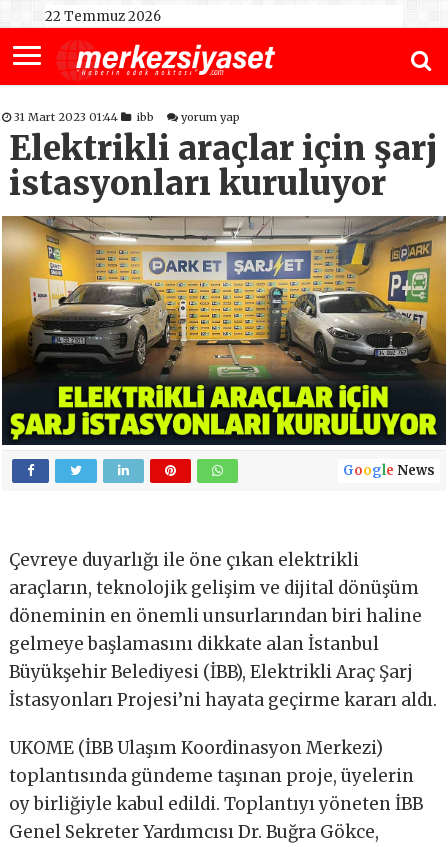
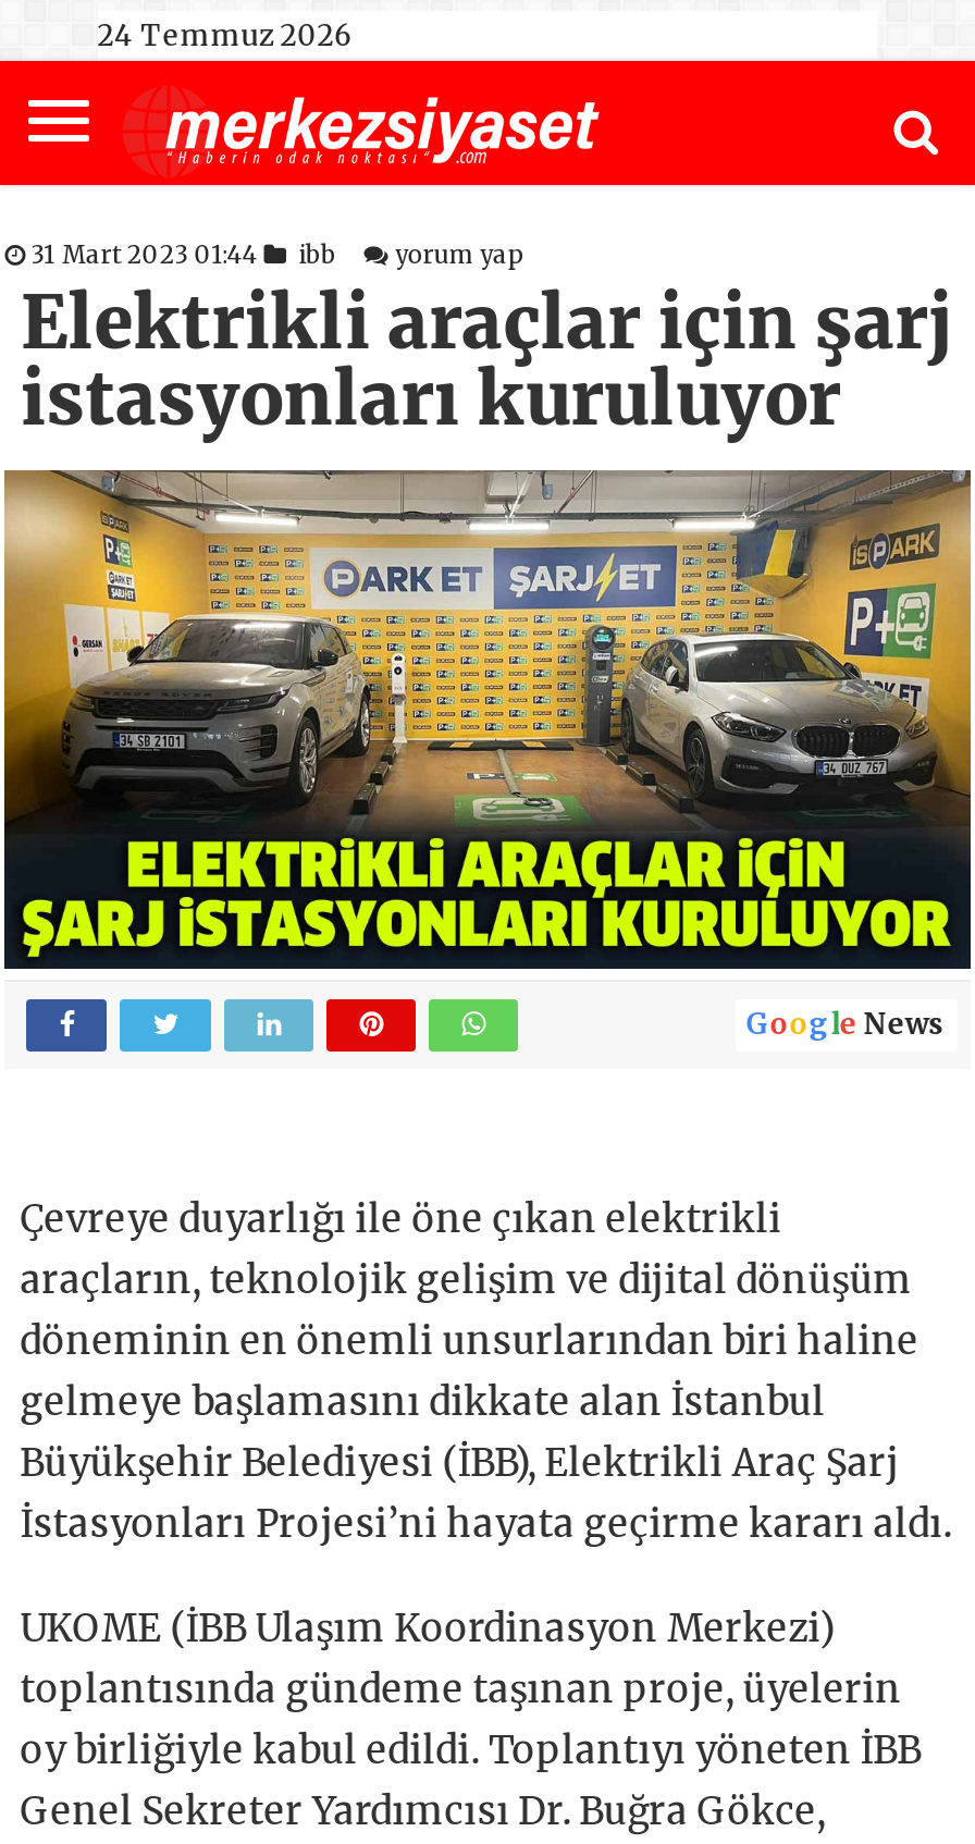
[45,8,161,25] 22 Temmuz 2026 -> [97,17,352,54] 24 Temmuz 2026

